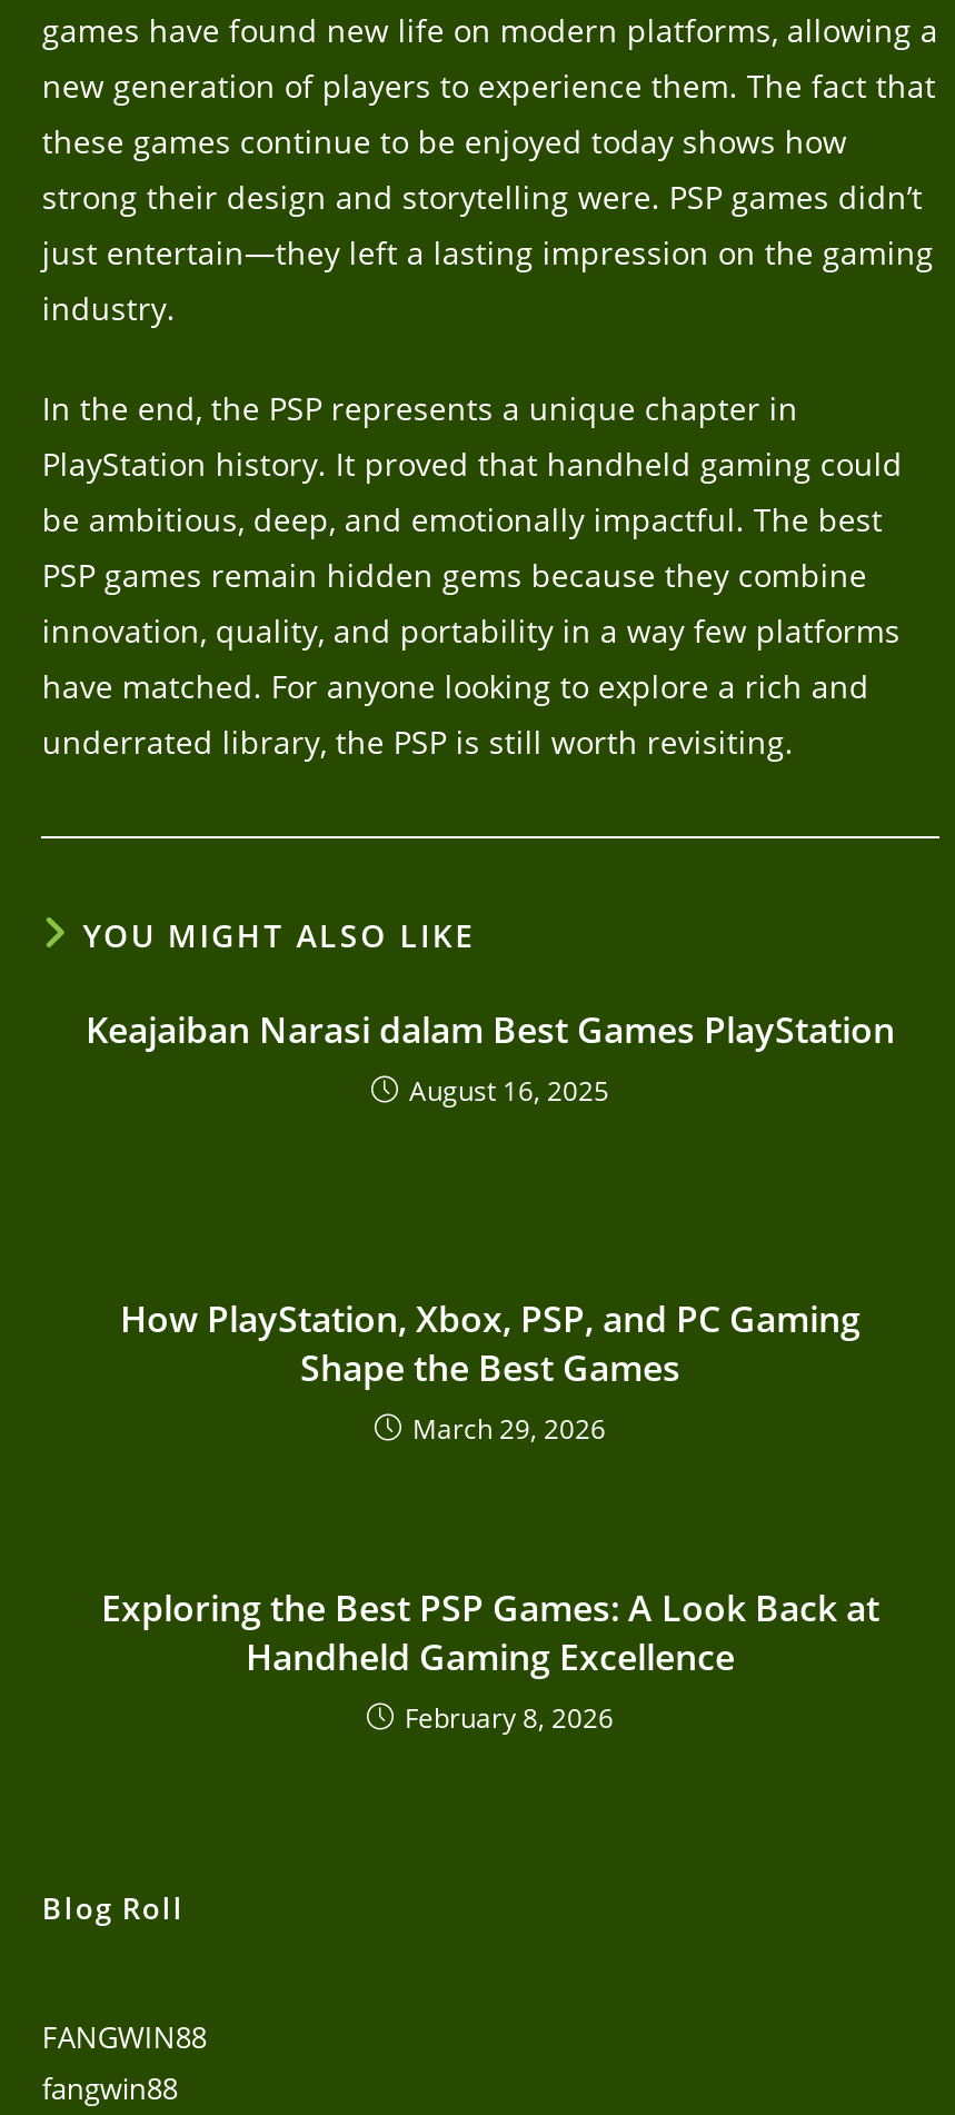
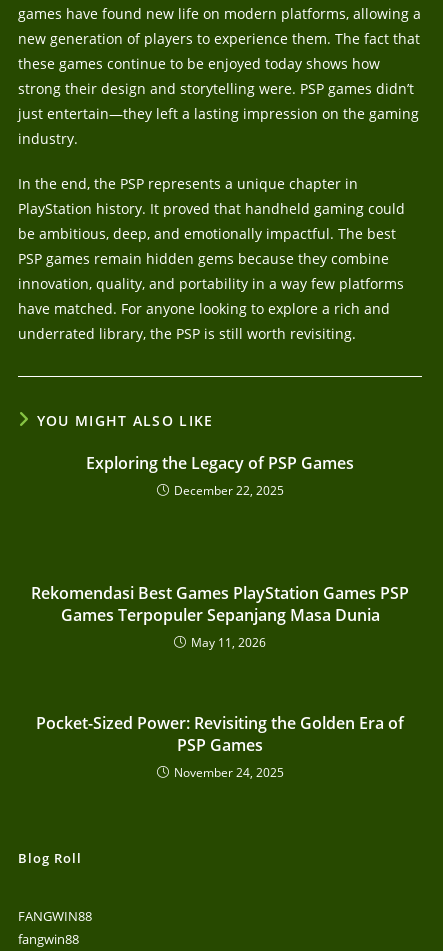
[86,1005,895,1110] Keajaiban Narasi dalam Best Games PlayStation | August 16, 2025 -> [86,452,354,499] Exploring the Legacy of PSP Games | December 22, 2025
[120,1294,861,1448] How PlayStation, Xbox, PSP, and PC Gaming | Shape the Best Games | March 29, 2026 -> [31,582,409,651] Rekomendasi Best Games PlayStation Games PSP | Games Terpopuler Sepanjang Masa Dunia | May 11, 2026
[101,1583,879,1737] Exploring the Best PSP Games: A Look Back at | Handheld Gaming Excellence | February 8, 2026 -> [36,712,404,781] Pocket-Sized Power: Revisiting the Golden Era of | PSP Games | November 24, 2025

